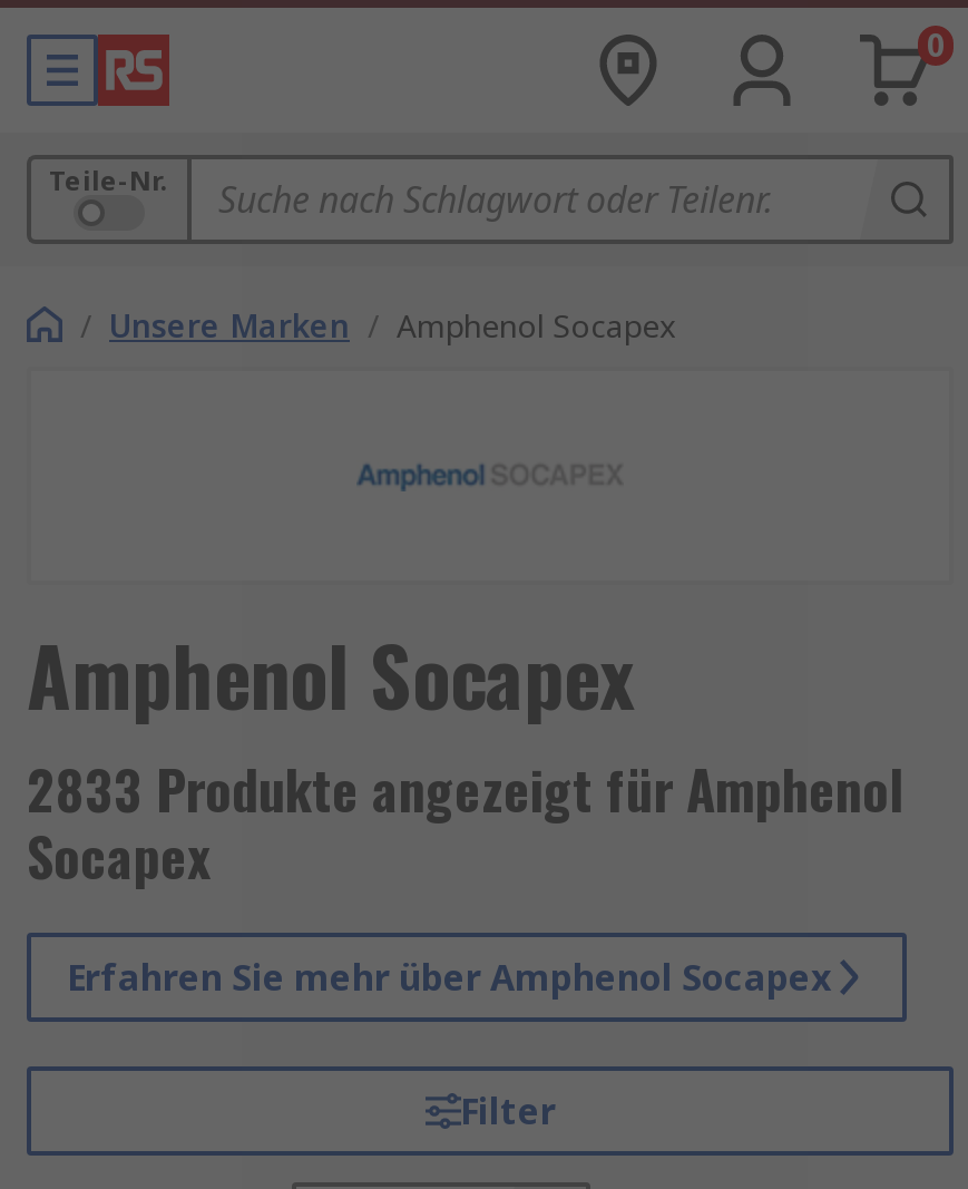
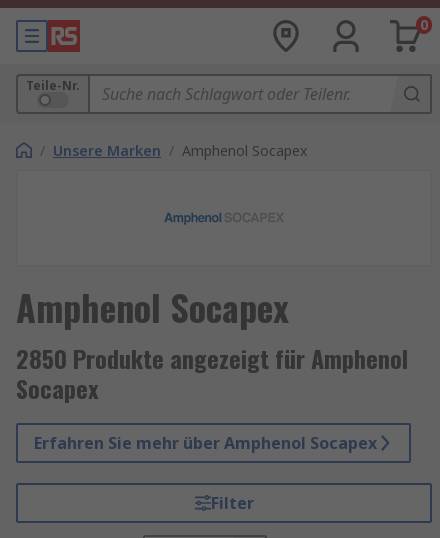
[27,748,902,828] 2833 Produkte angezeigt für Amphenol -> [16,340,408,376] 2850 Produkte angezeigt für Amphenol

